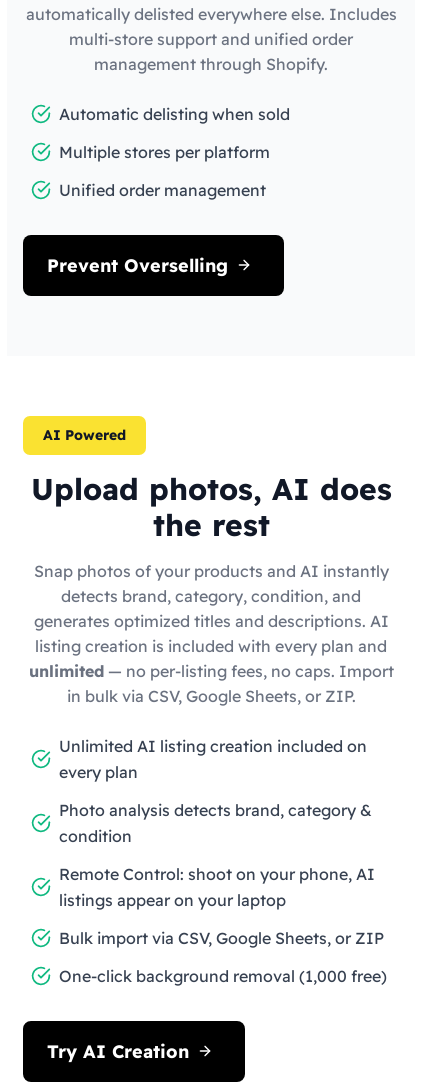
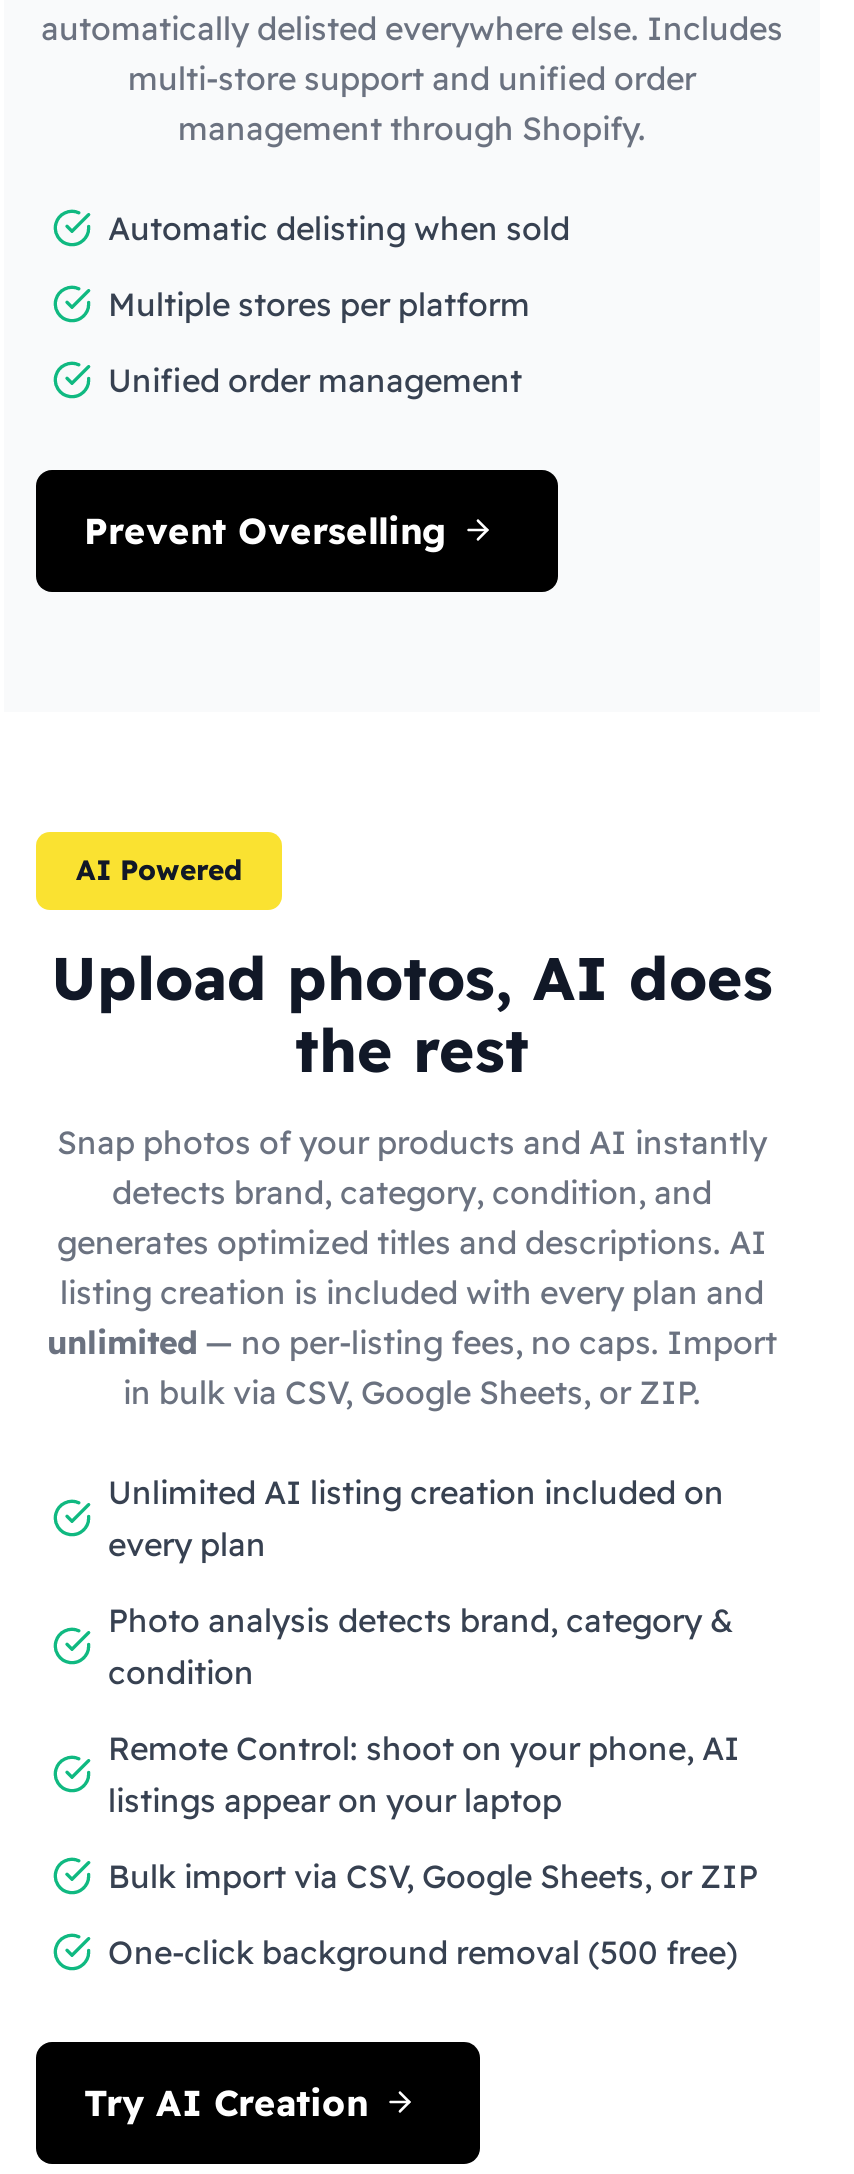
[59,966,387,986] One-click background removal (1,000 free) -> [108,1932,738,1972] One-click background removal (500 free)

